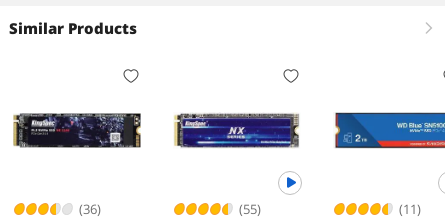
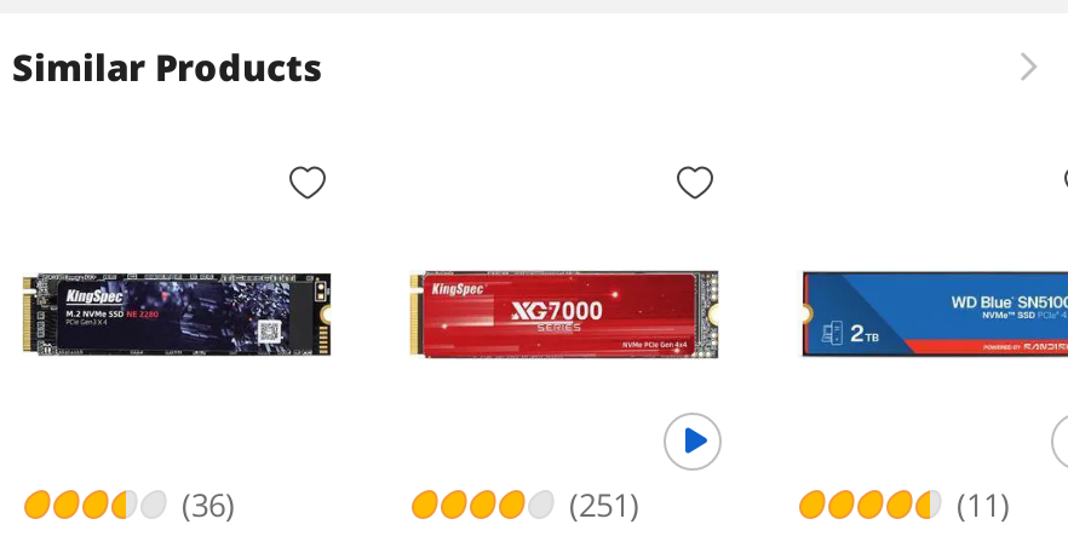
[178,113,300,148] [image] -> [419,270,719,359] [image]
[239,200,261,218] (55) -> [569,484,639,528] (251)

